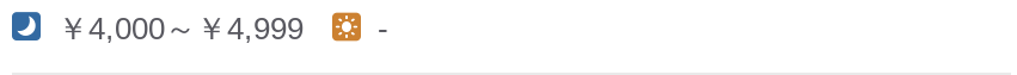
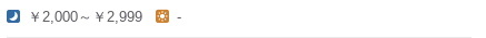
[57,12,304,47] ￥4,000～￥4,999 -> [28,9,142,25] ￥2,000～￥2,999

